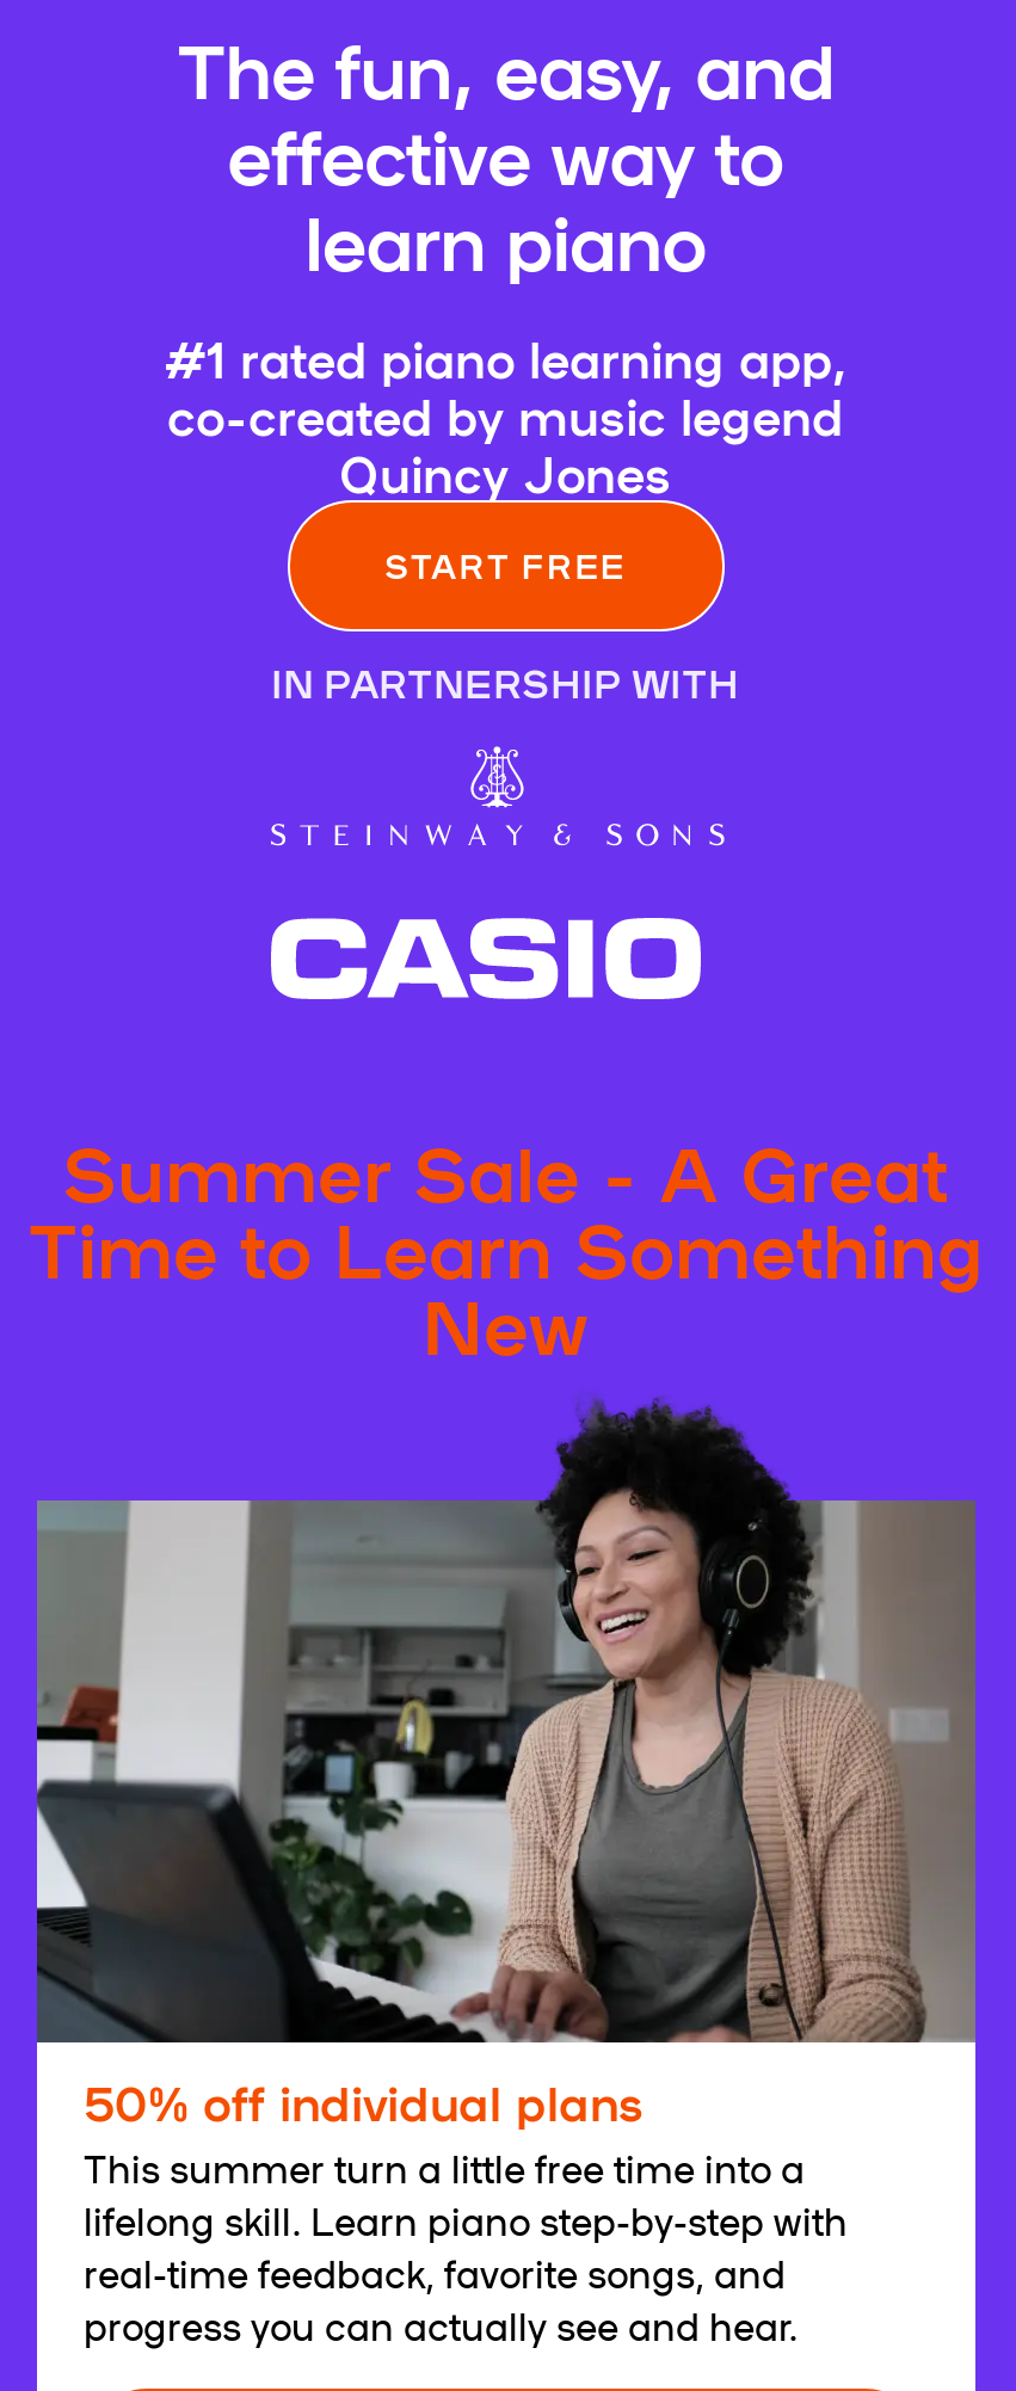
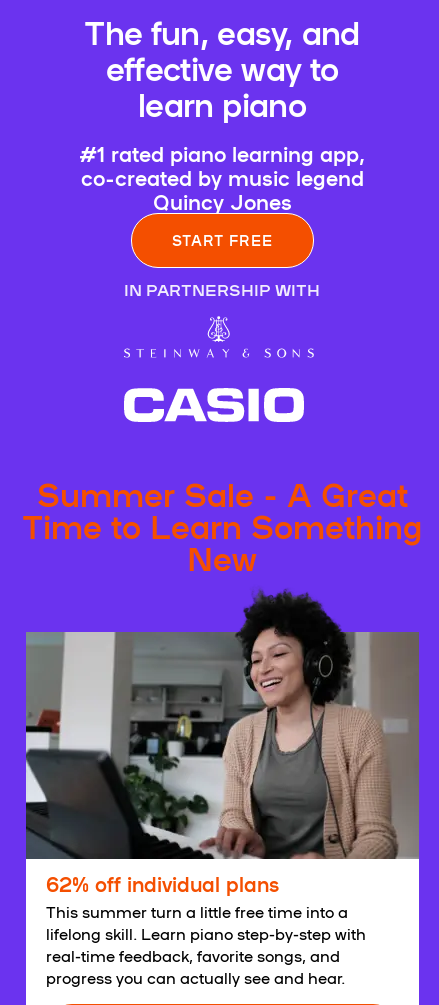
[84,2065,642,2132] 50% off individual plans -> [45,868,278,896] 62% off individual plans

